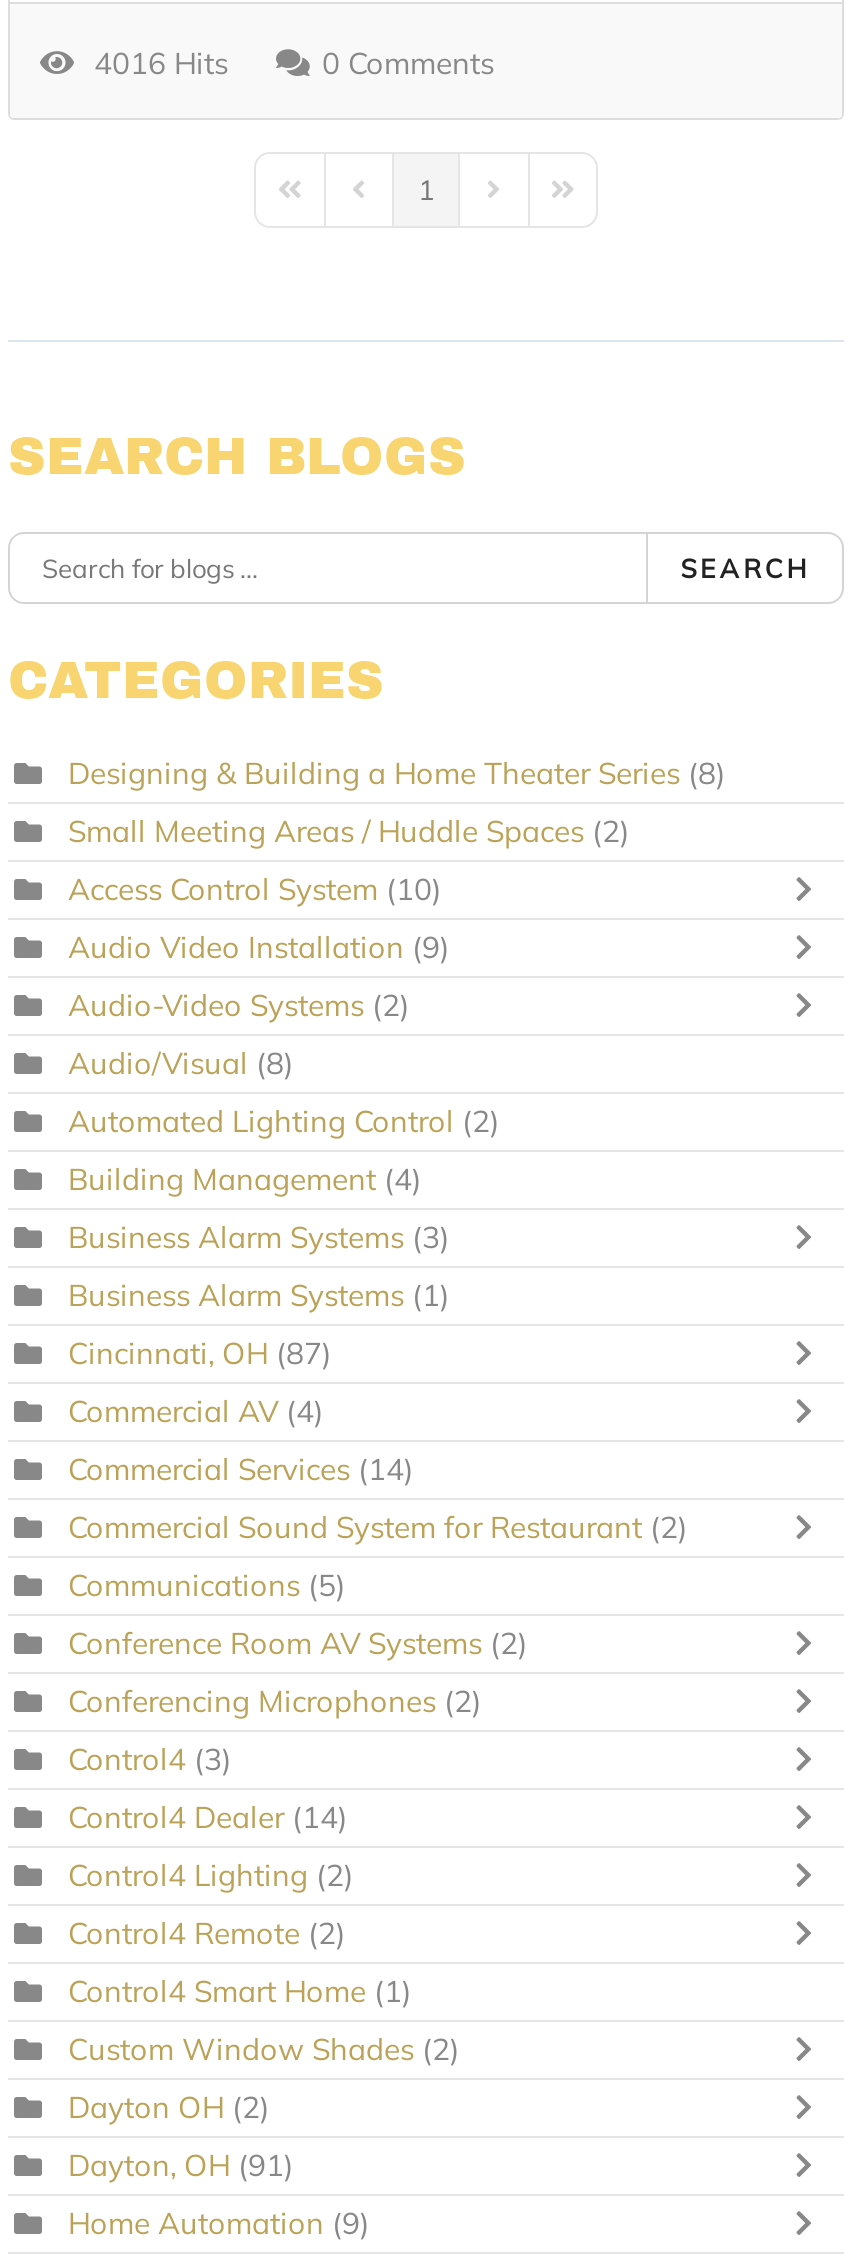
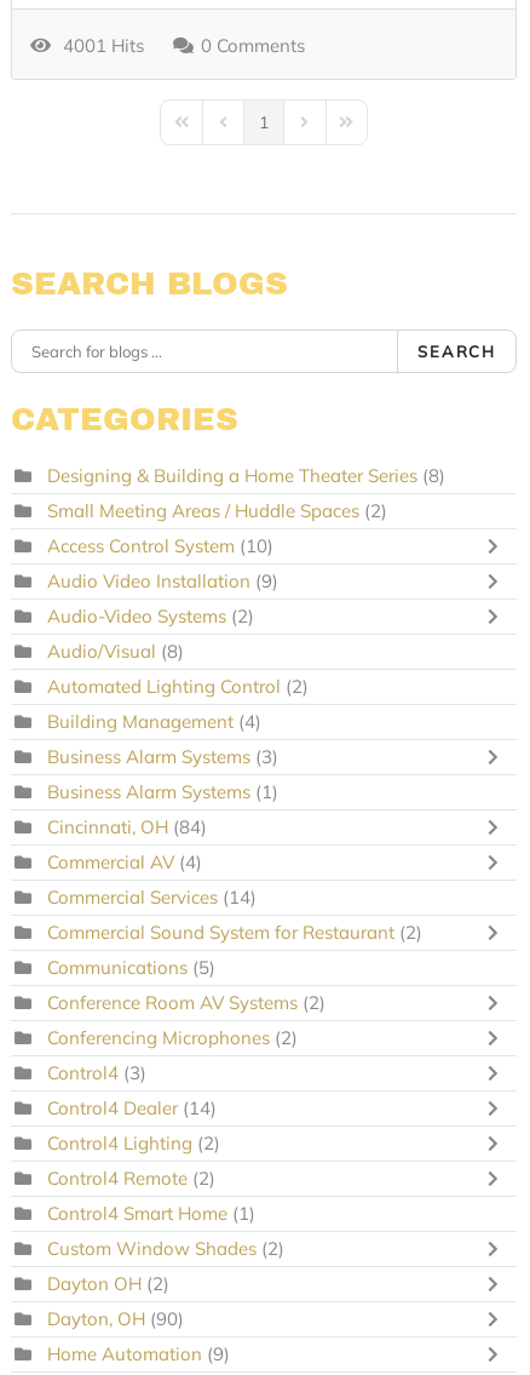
[78,44,228,82] 4016 Hits -> [53,34,144,57] 4001 Hits
[68,1334,332,1372] Cincinnati, OH (87) -> [47,816,207,839] Cincinnati, OH (84)
[68,2146,294,2184] Dayton, OH (91) -> [47,1307,184,1330] Dayton, OH (90)

